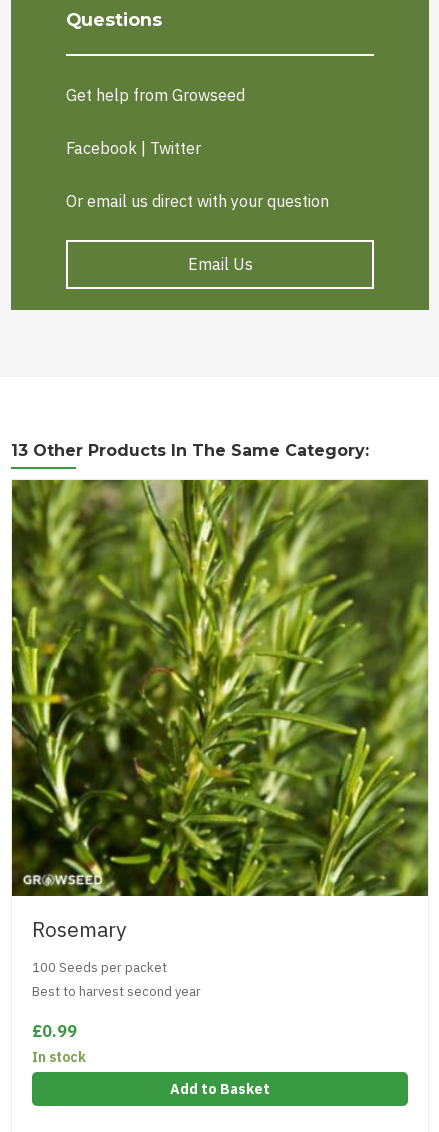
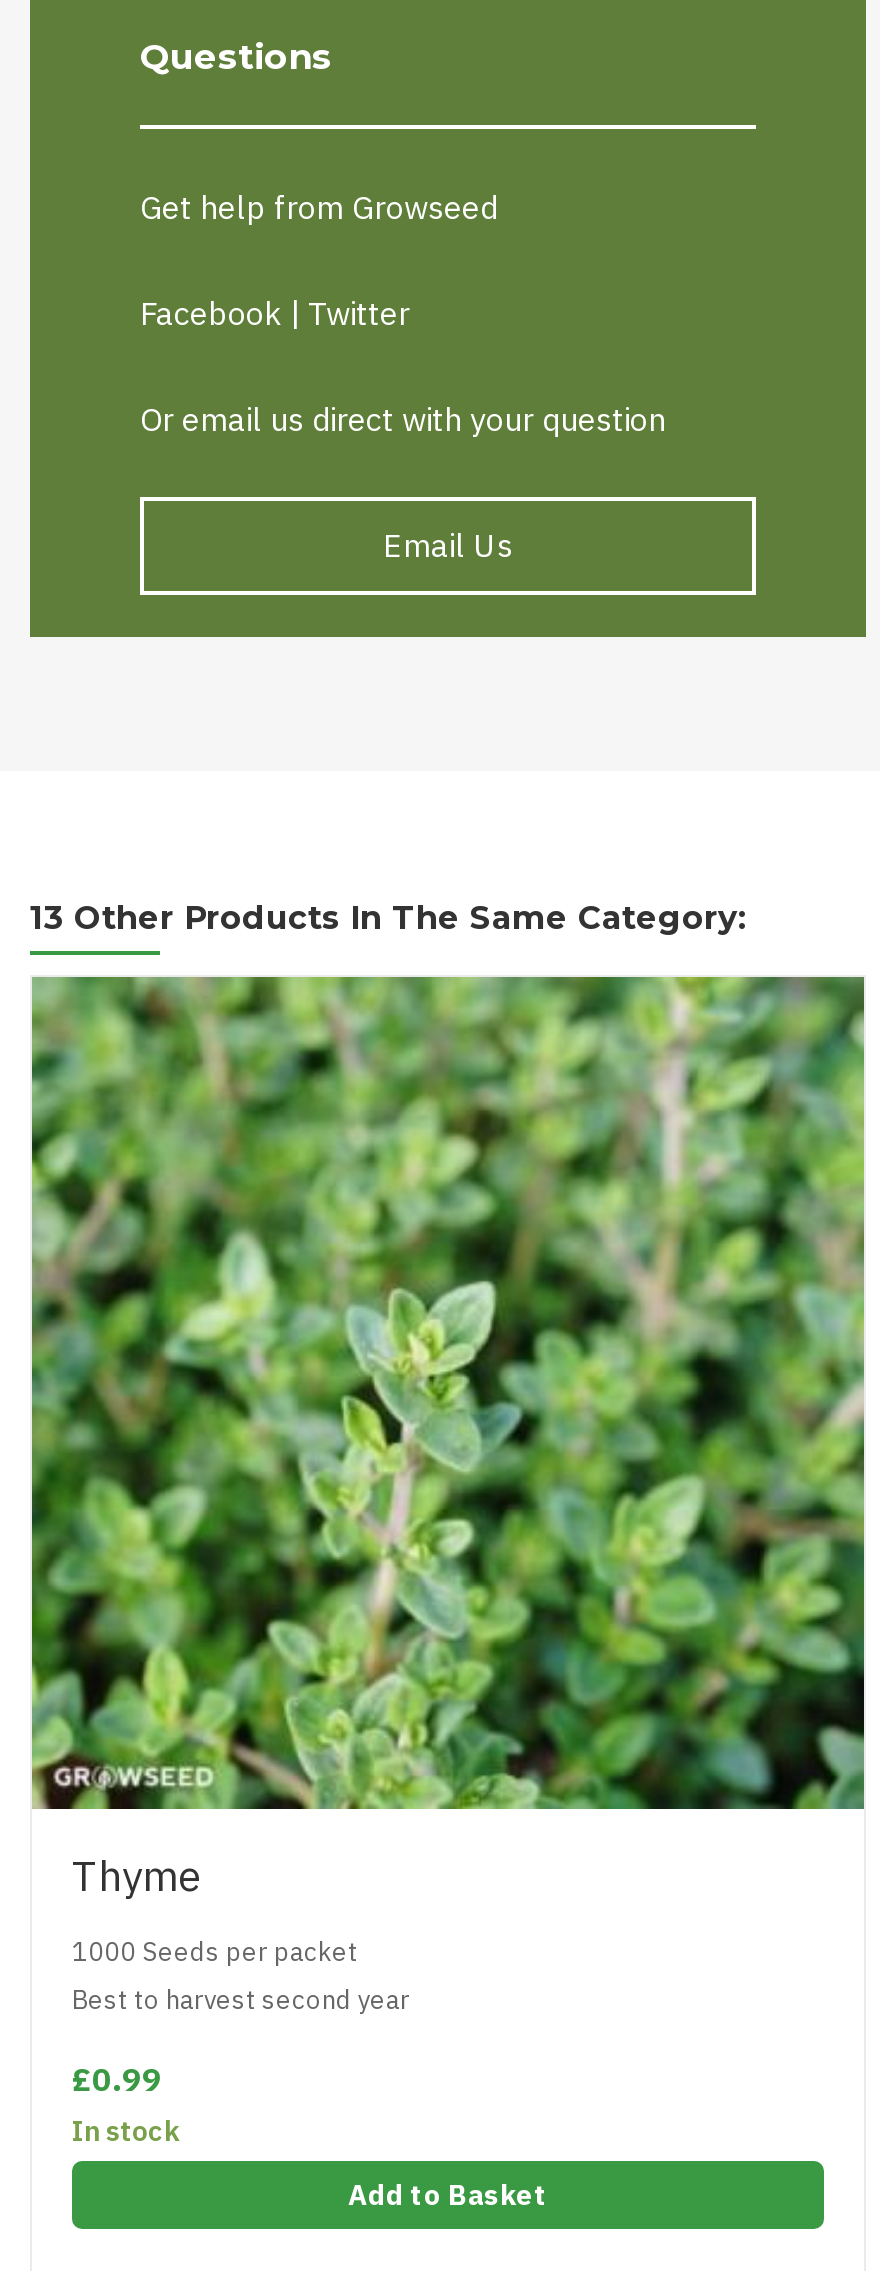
[11,479,429,943] [image] | Rosemary -> [30,975,866,1903] [image] | Thyme
[32,959,167,976] 100 Seeds per packet -> [72,1935,358,1969] 1000 Seeds per packet

